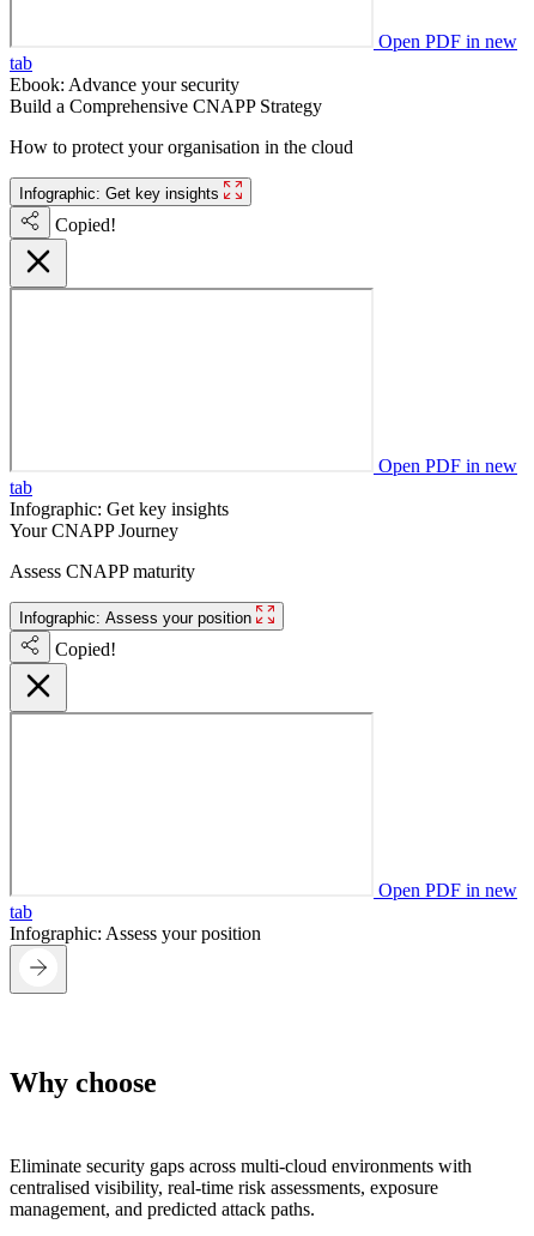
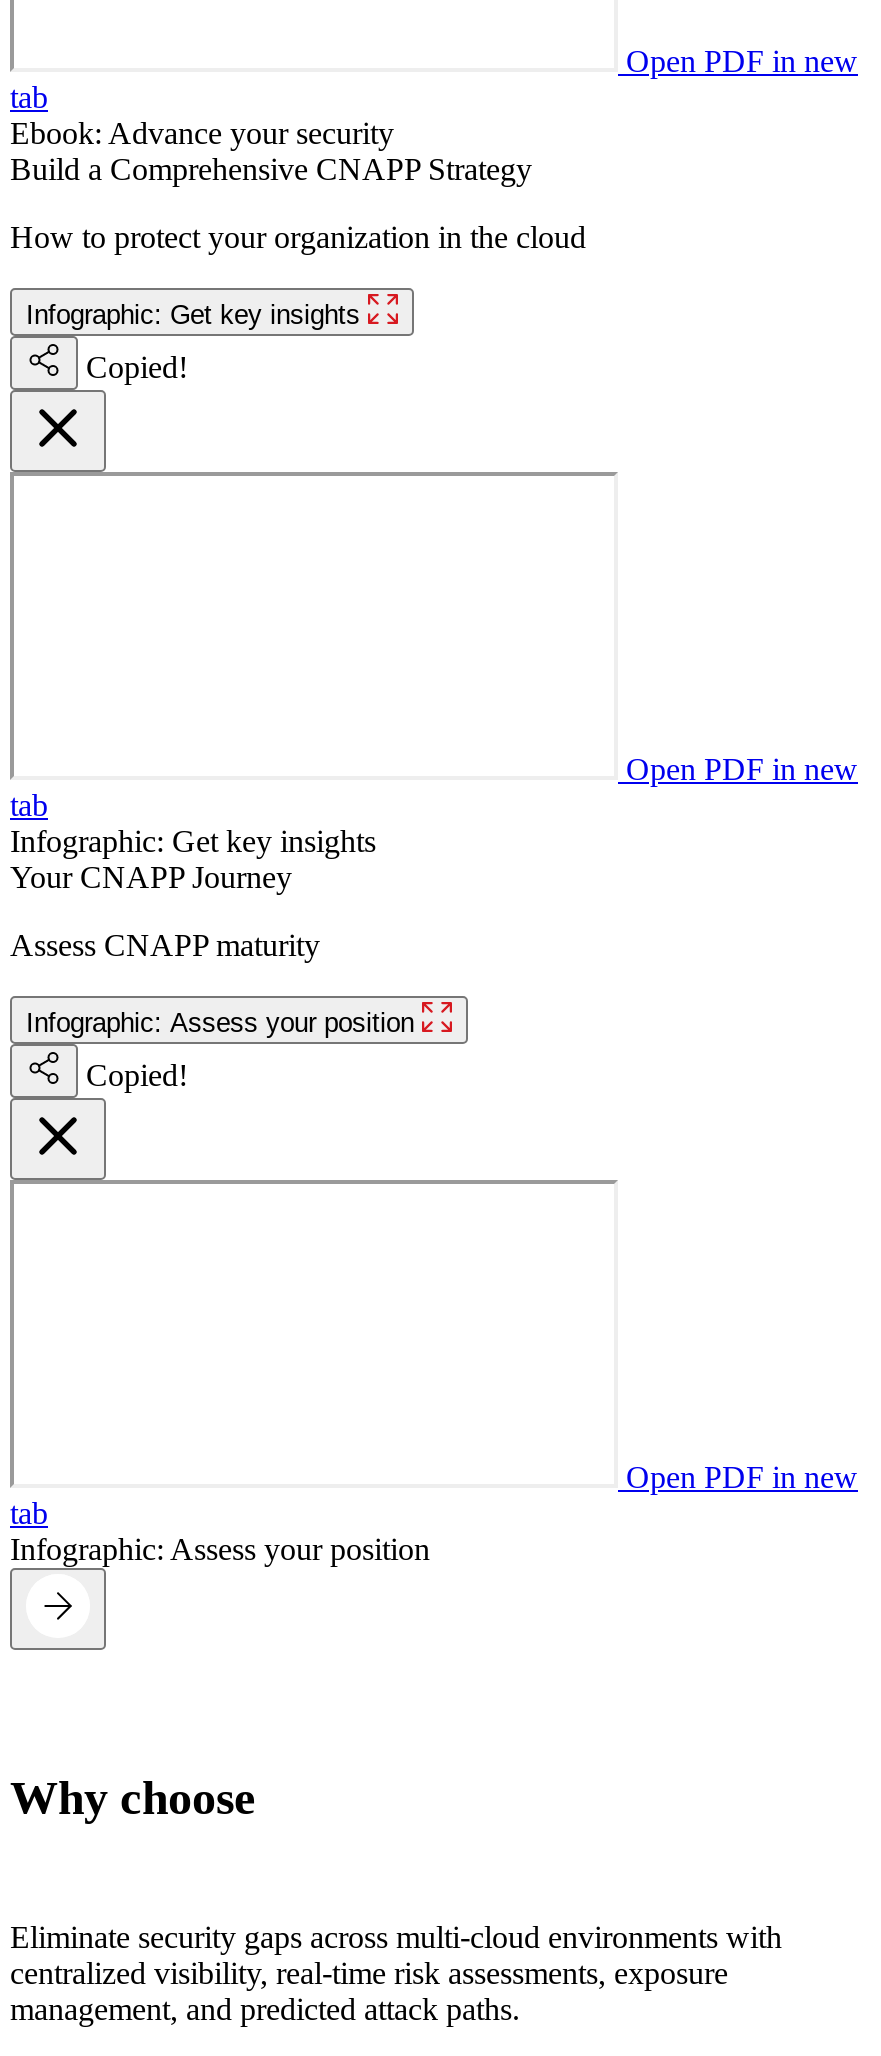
[10,137,353,157] How to protect your organisation in the cloud -> [10,220,586,254] How to protect your organization in the cloud
[10,1177,438,1198] centralised visibility, real-time risk assessments, exposure -> [10,1956,728,1990] centralized visibility, real-time risk assessments, exposure

